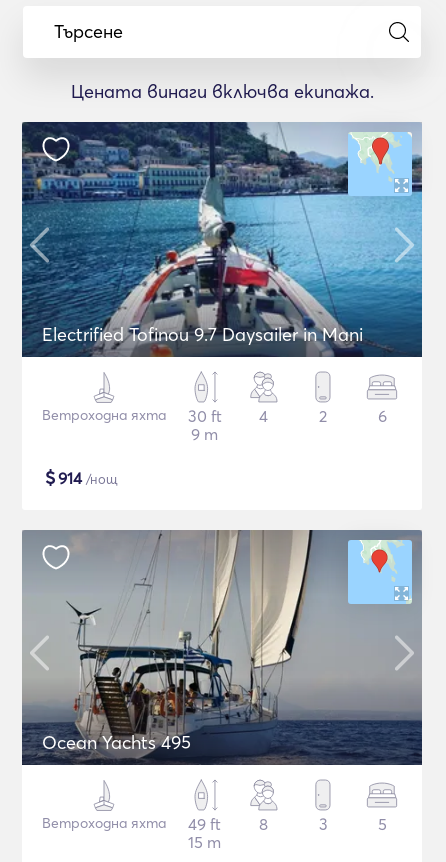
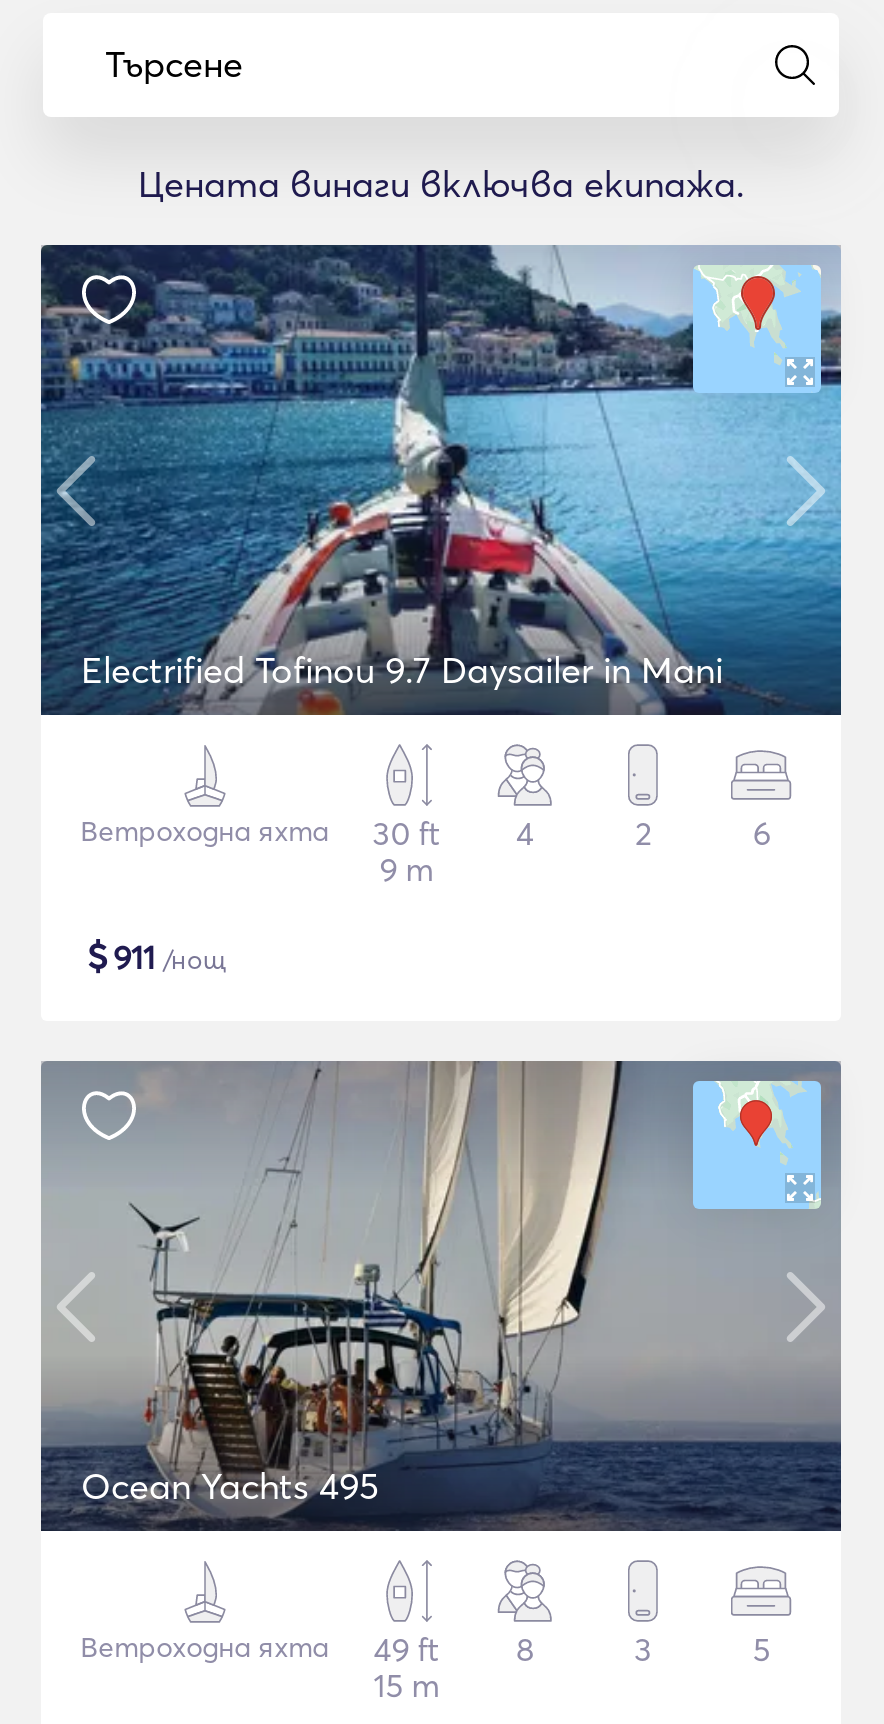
[45,466,118,489] $914 /нощ -> [87,933,227,979] $911 /нощ

